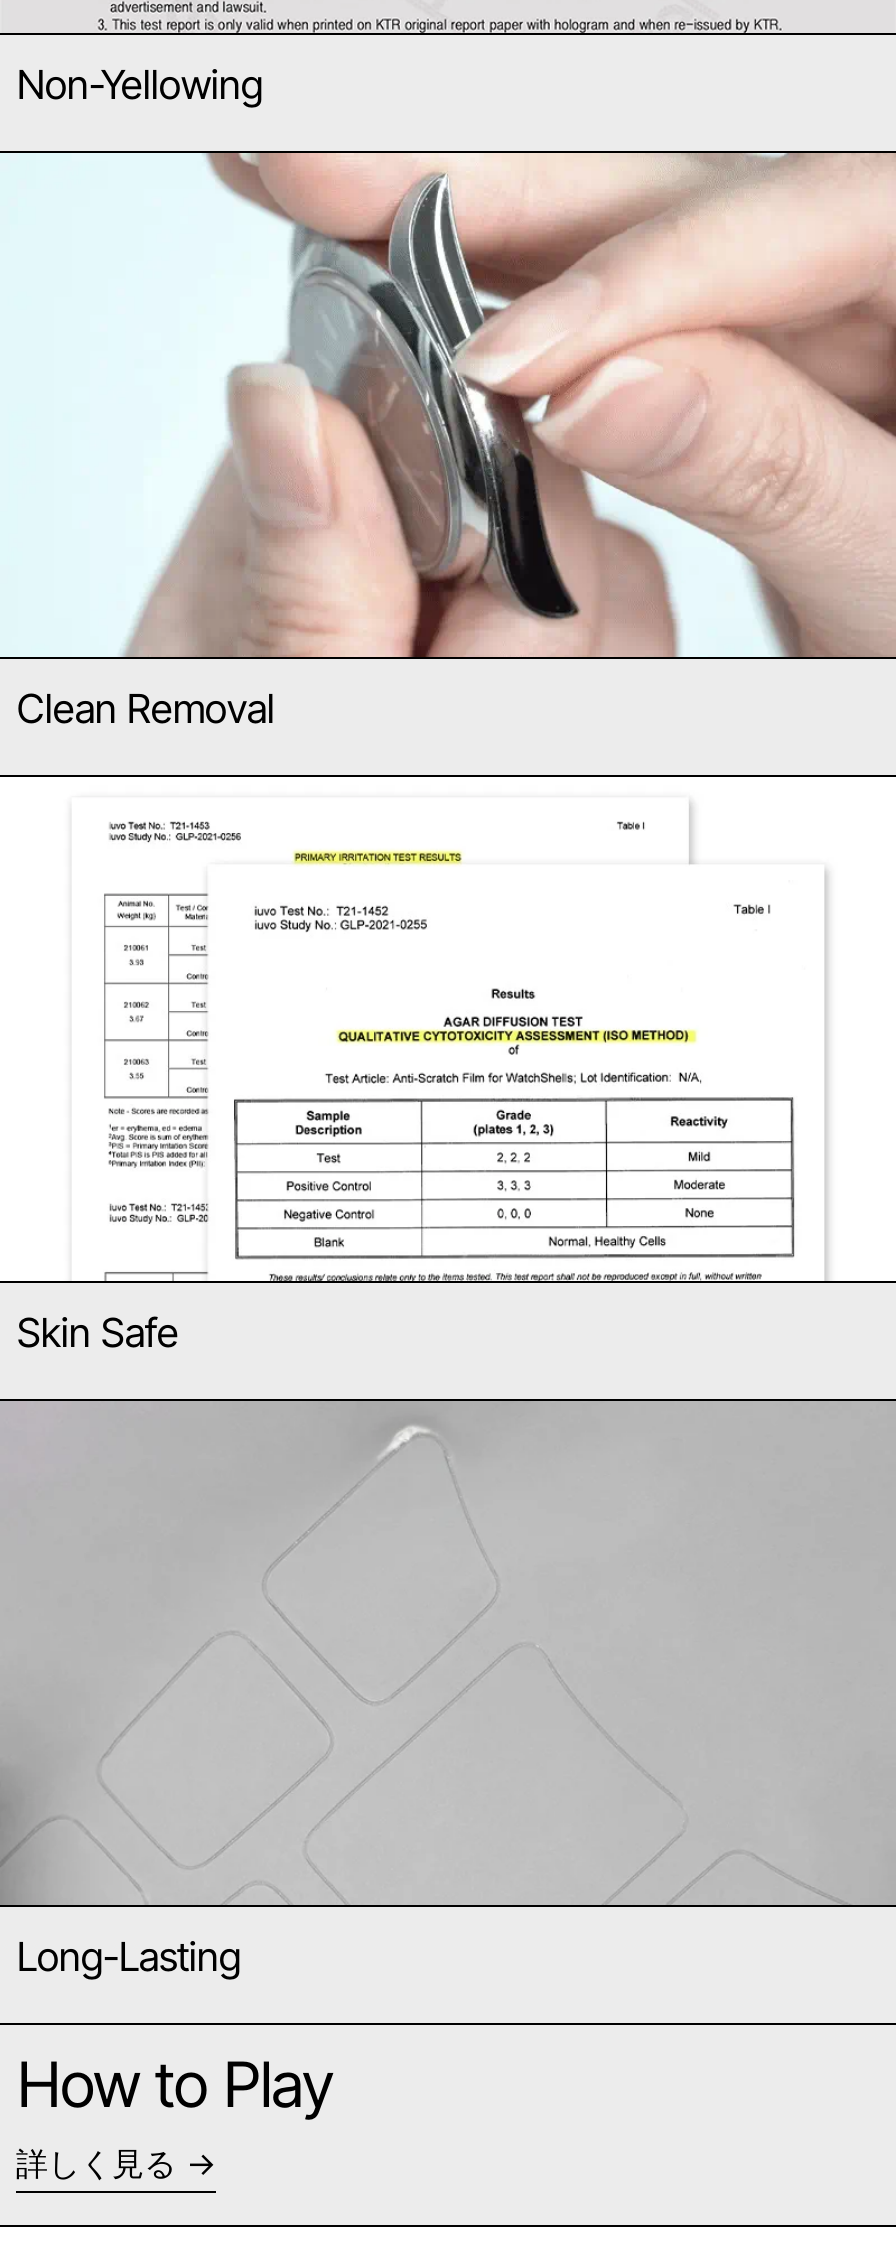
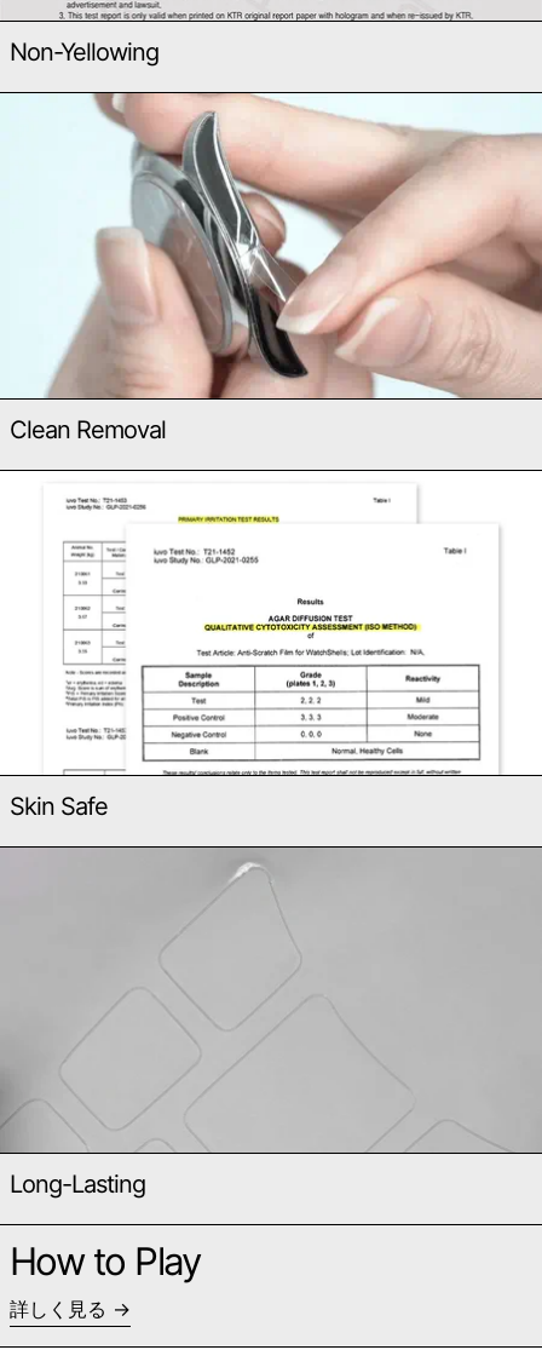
[50,148,890,662] [image] -> [30,91,538,401] [image]

